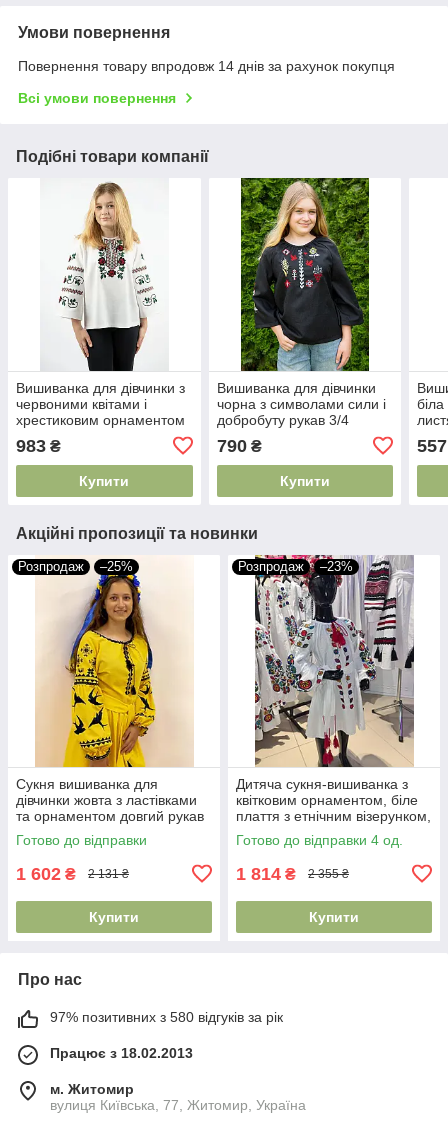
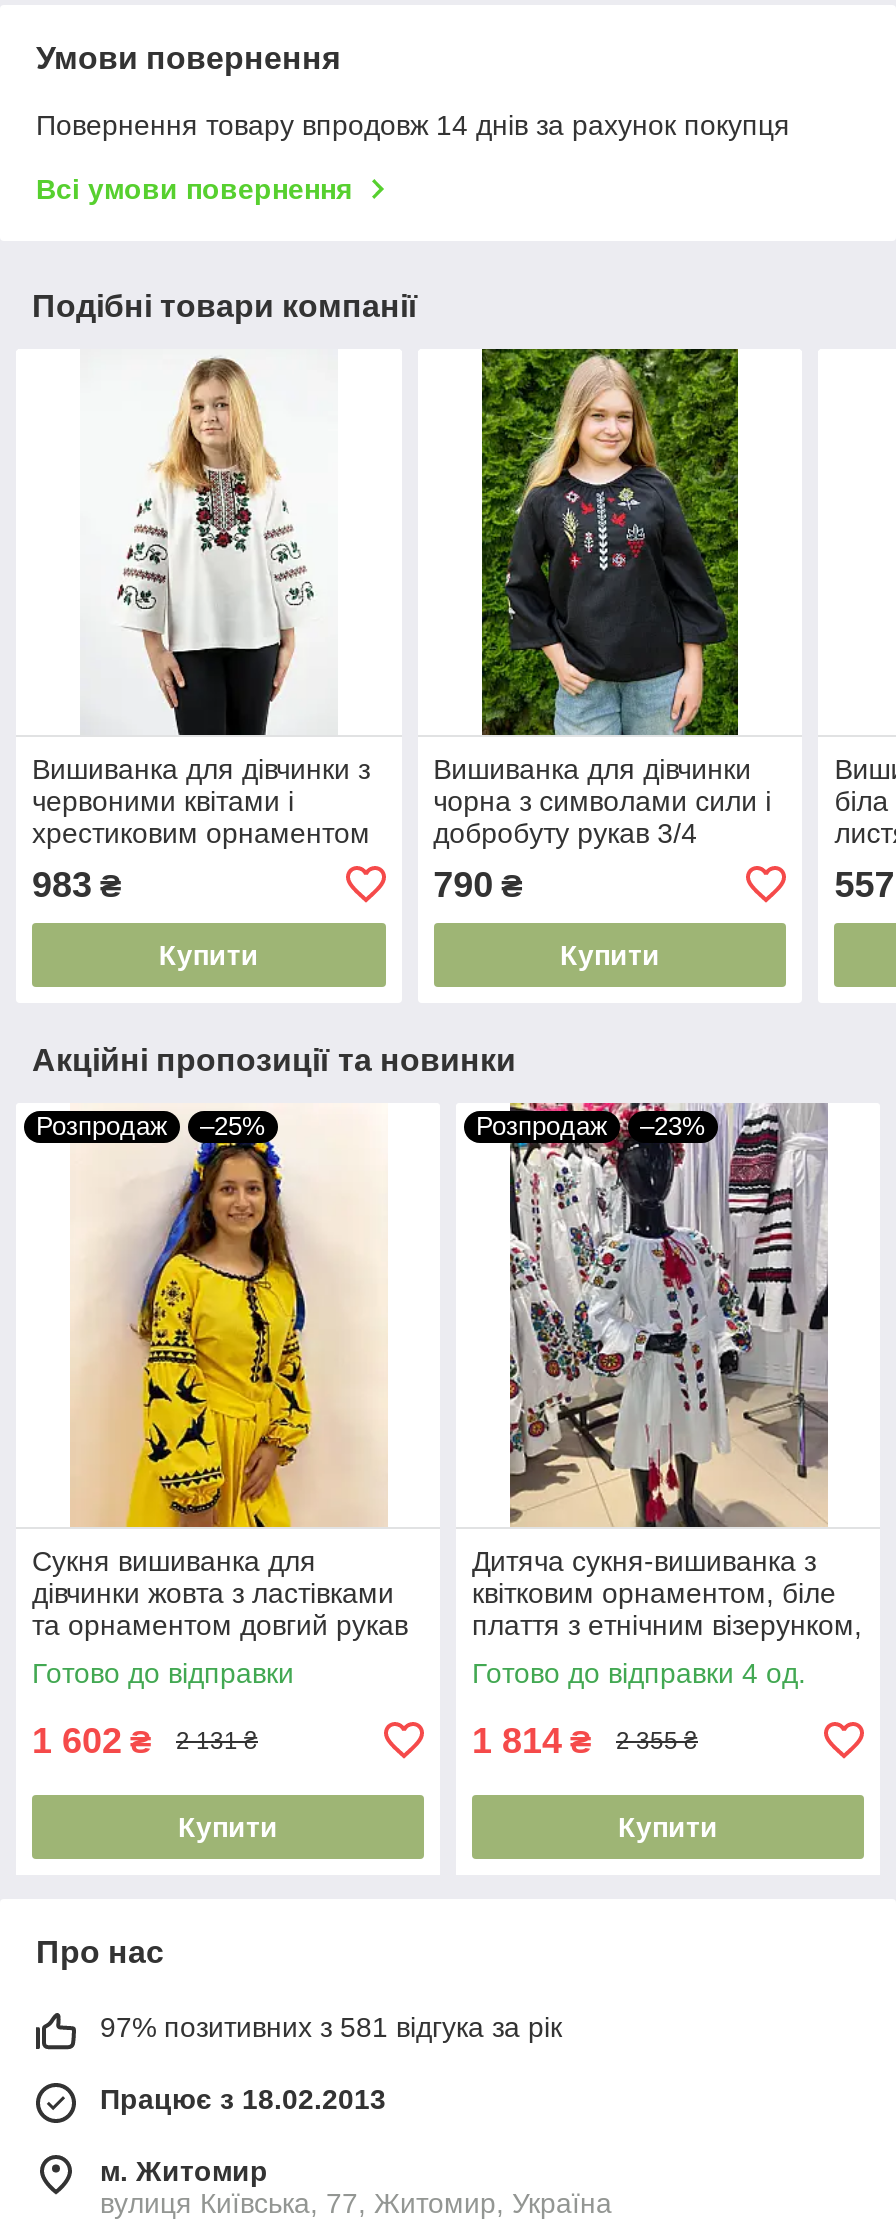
[50,1009,283,1025] 97% позитивних з 580 відгуків за рік -> [100,2011,562,2043] 97% позитивних з 581 відгука за рік

